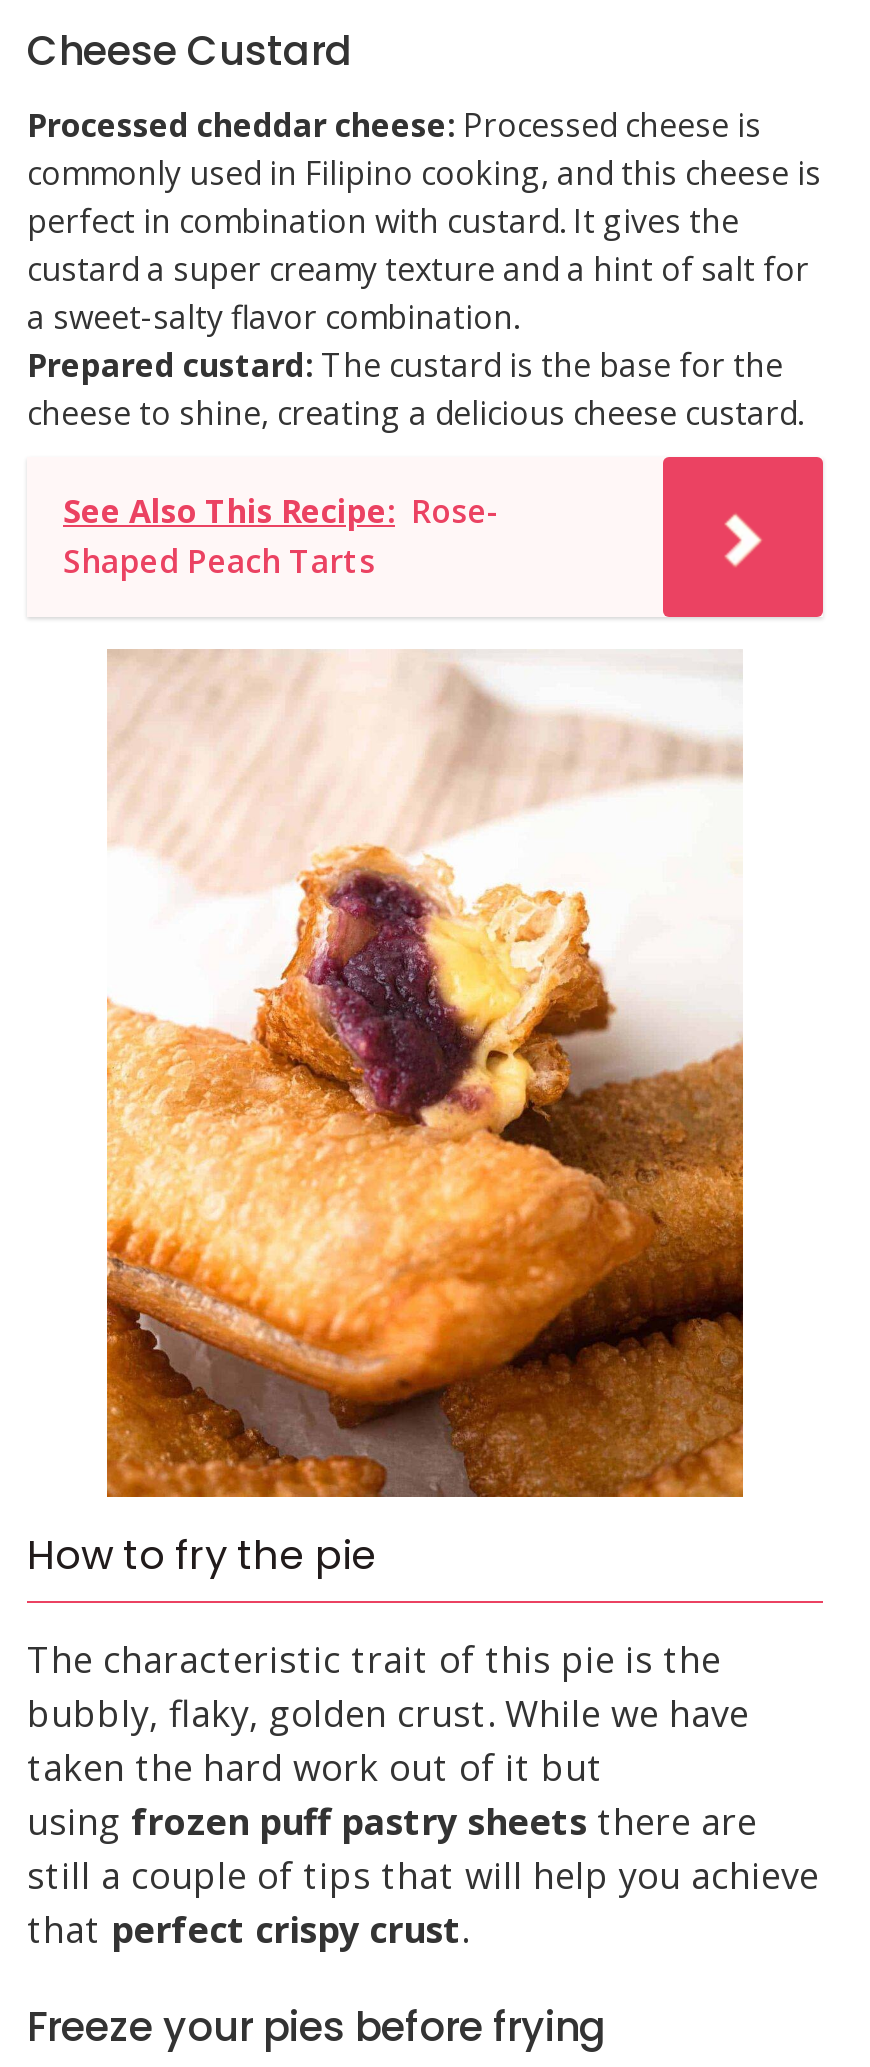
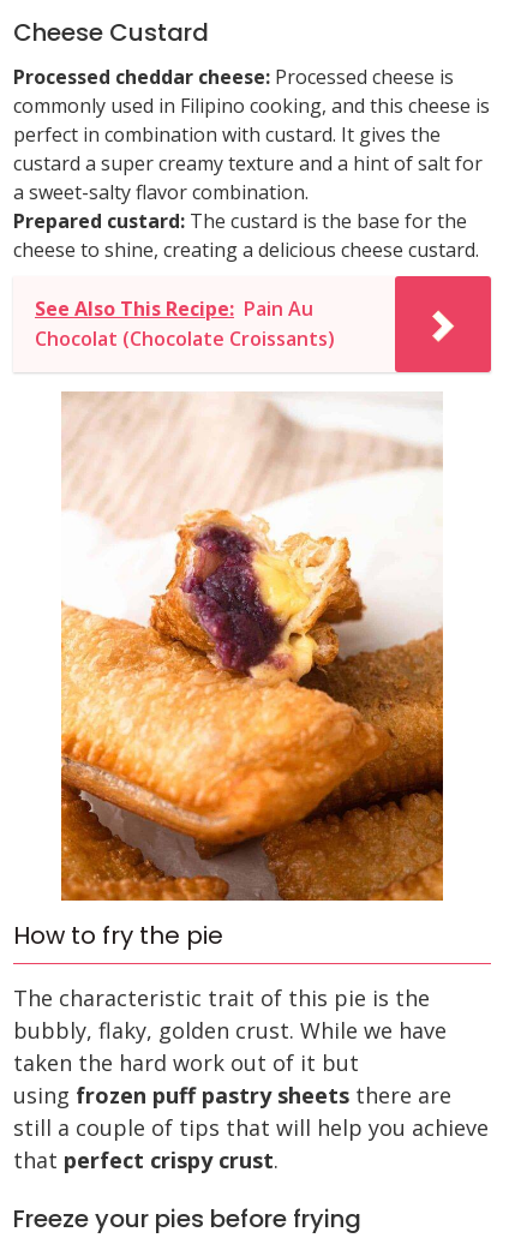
[63,489,499,583] See Also This Recipe: Rose- | Shaped Peach Tarts -> [35,295,335,352] See Also This Recipe: Pain Au | Chocolat (Chocolate Croissants)

